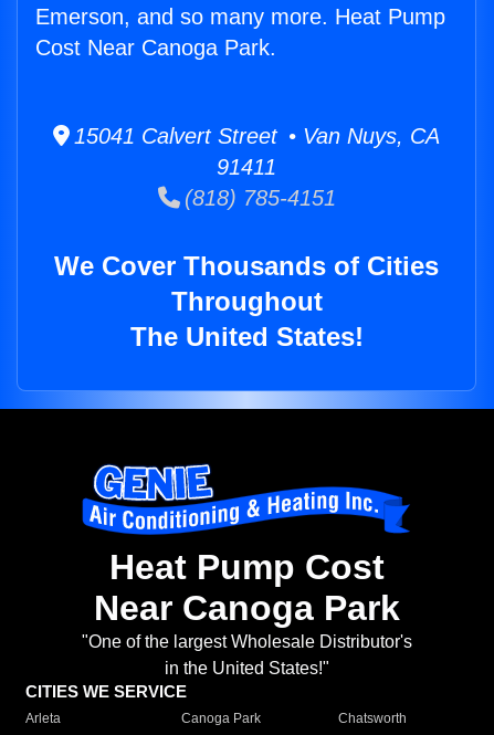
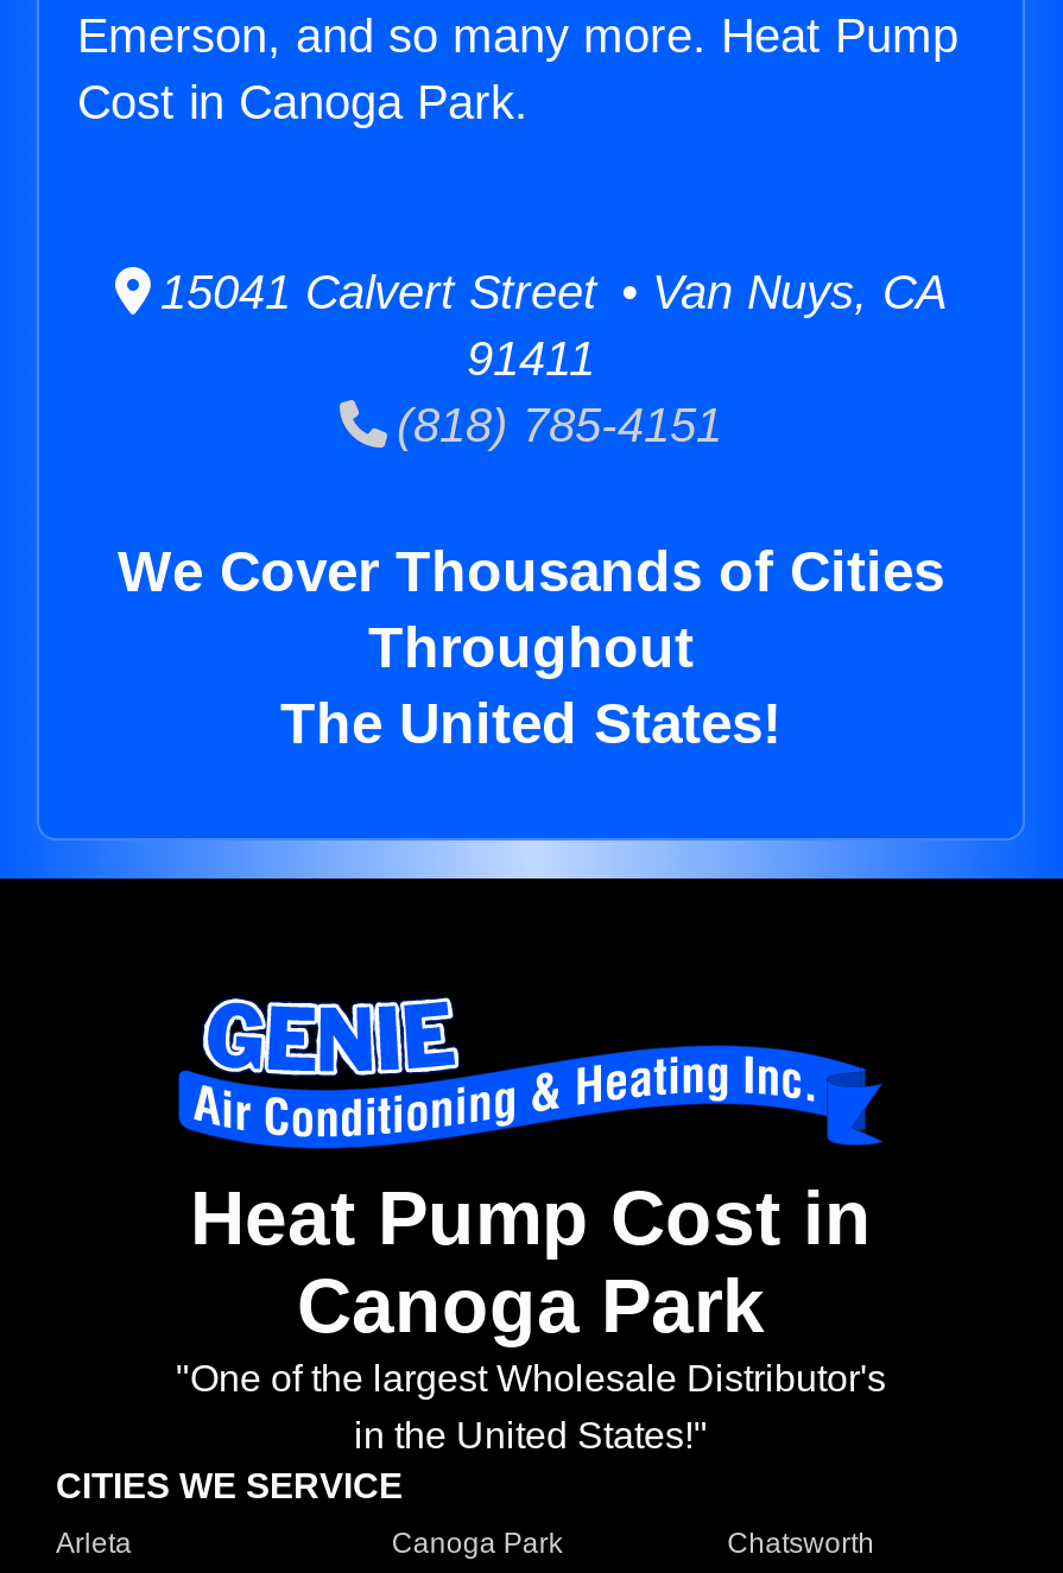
[35,35,276,60] Cost Near Canoga Park. -> [77,76,529,128] Cost in Canoga Park.
[93,547,400,628] Heat Pump Cost | Near Canoga Park -> [190,1176,872,1349] Heat Pump Cost in | Canoga Park

